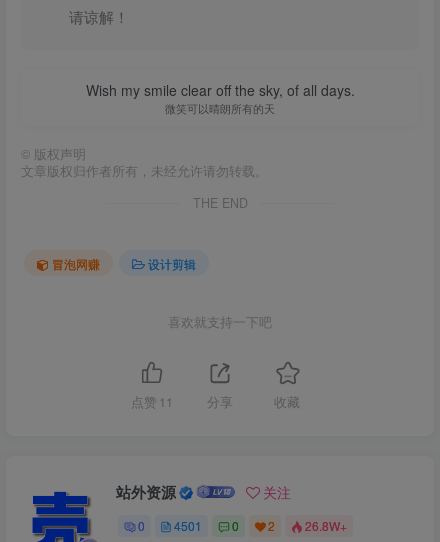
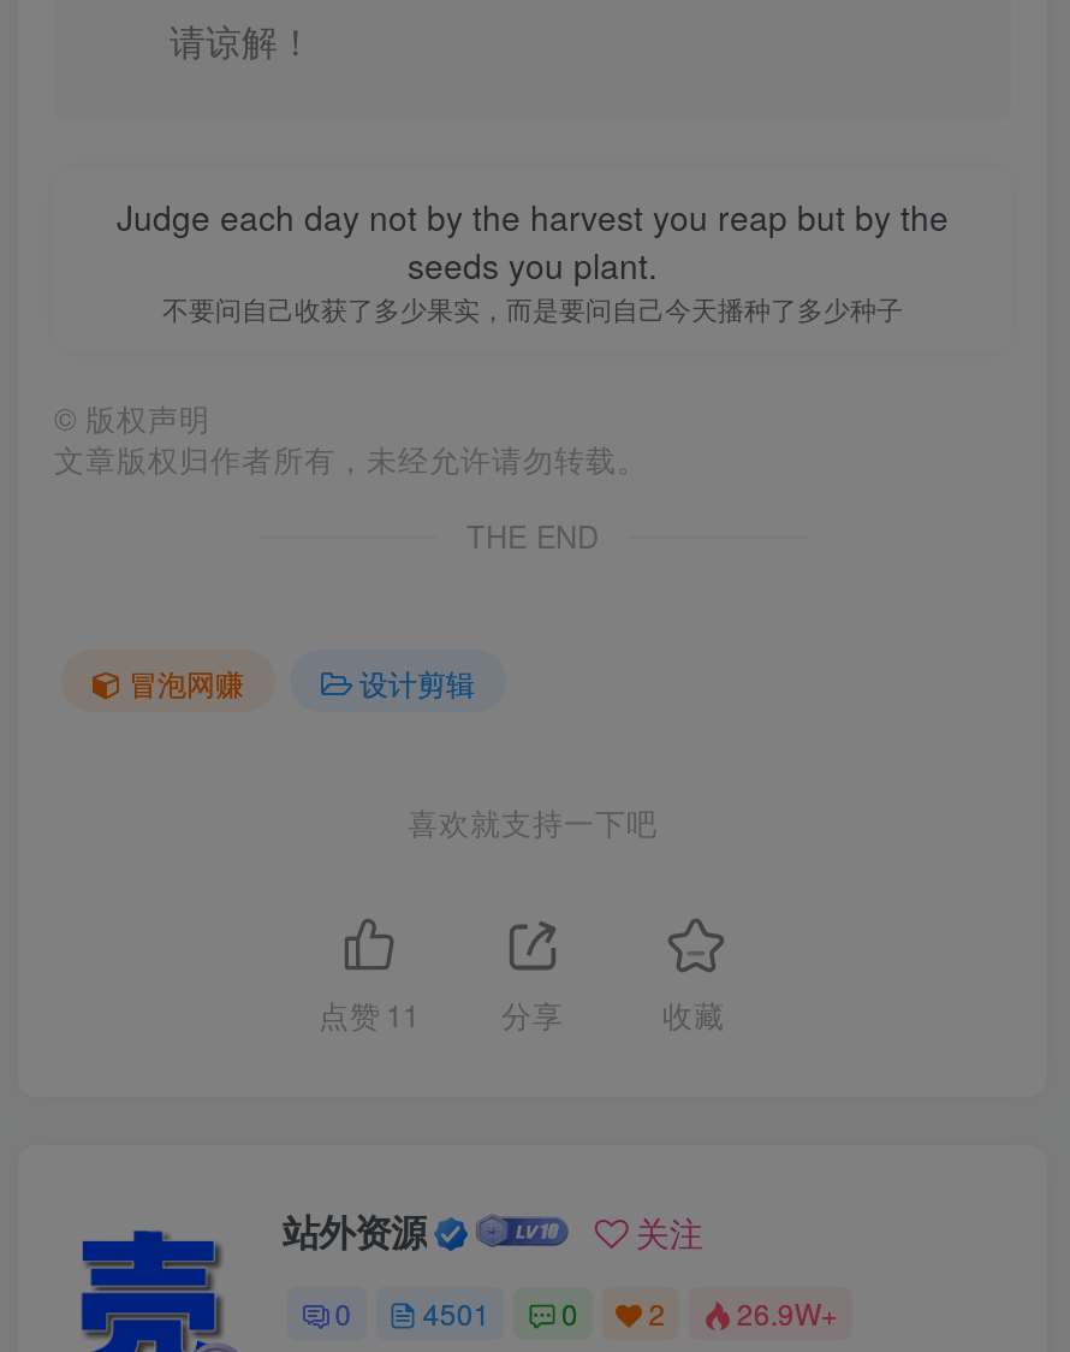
[85,80,354,116] Wish my smile clear off the sky, of all days. | 微笑可以晴朗所有的天 -> [117,192,949,327] Judge each day not by the harvest you reap but by the | seeds you plant. | 不要问自己收获了多少果实，而是要问自己今天播种了多少种子
[138,517,347,534] 0 4501 0 2 26.8W+ -> [335,1293,838,1334] 0 4501 0 2 26.9W+

